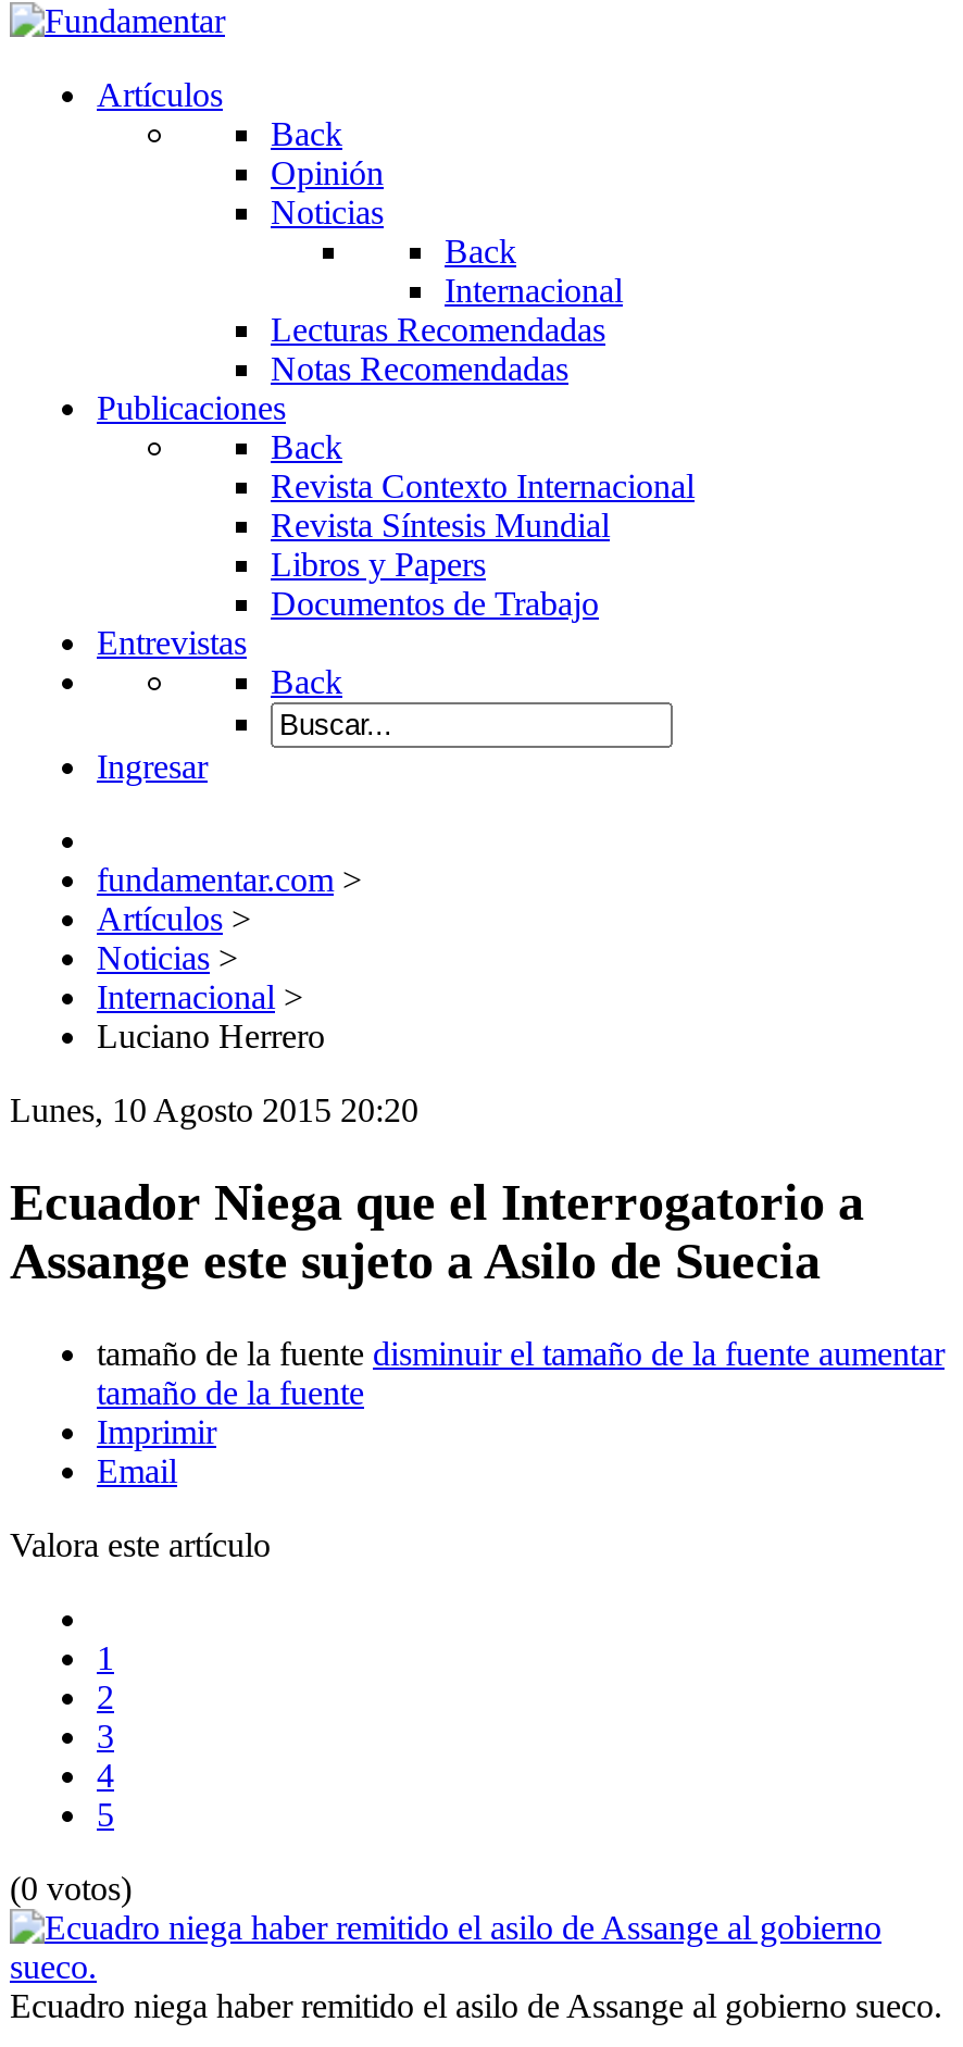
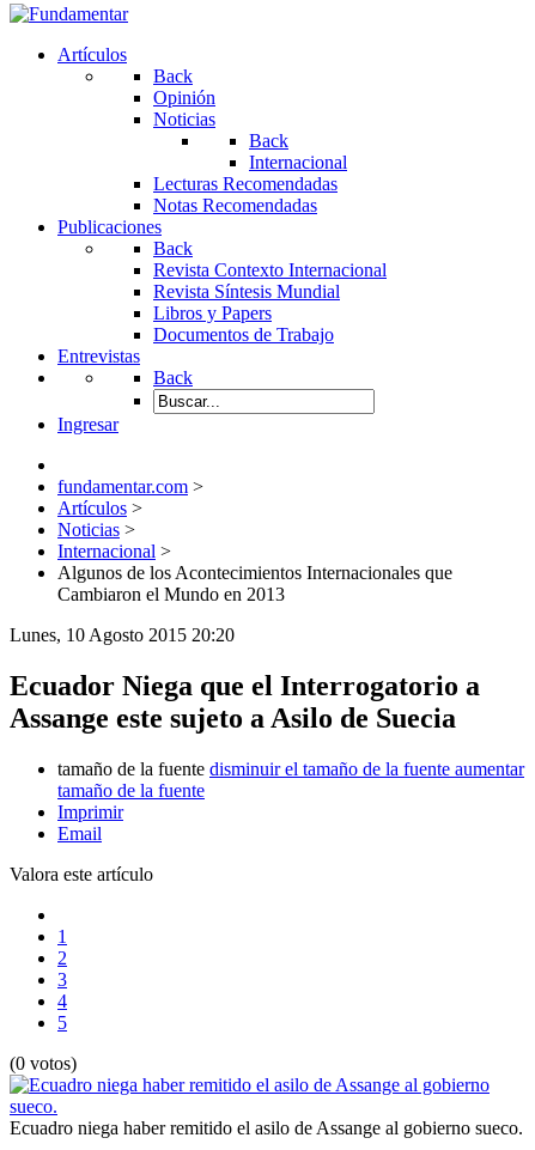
[97,1018,325,1054] Luciano Herrero -> [57,562,452,604] Algunos de los Acontecimientos Internacionales que | Cambiaron el Mundo en 2013

